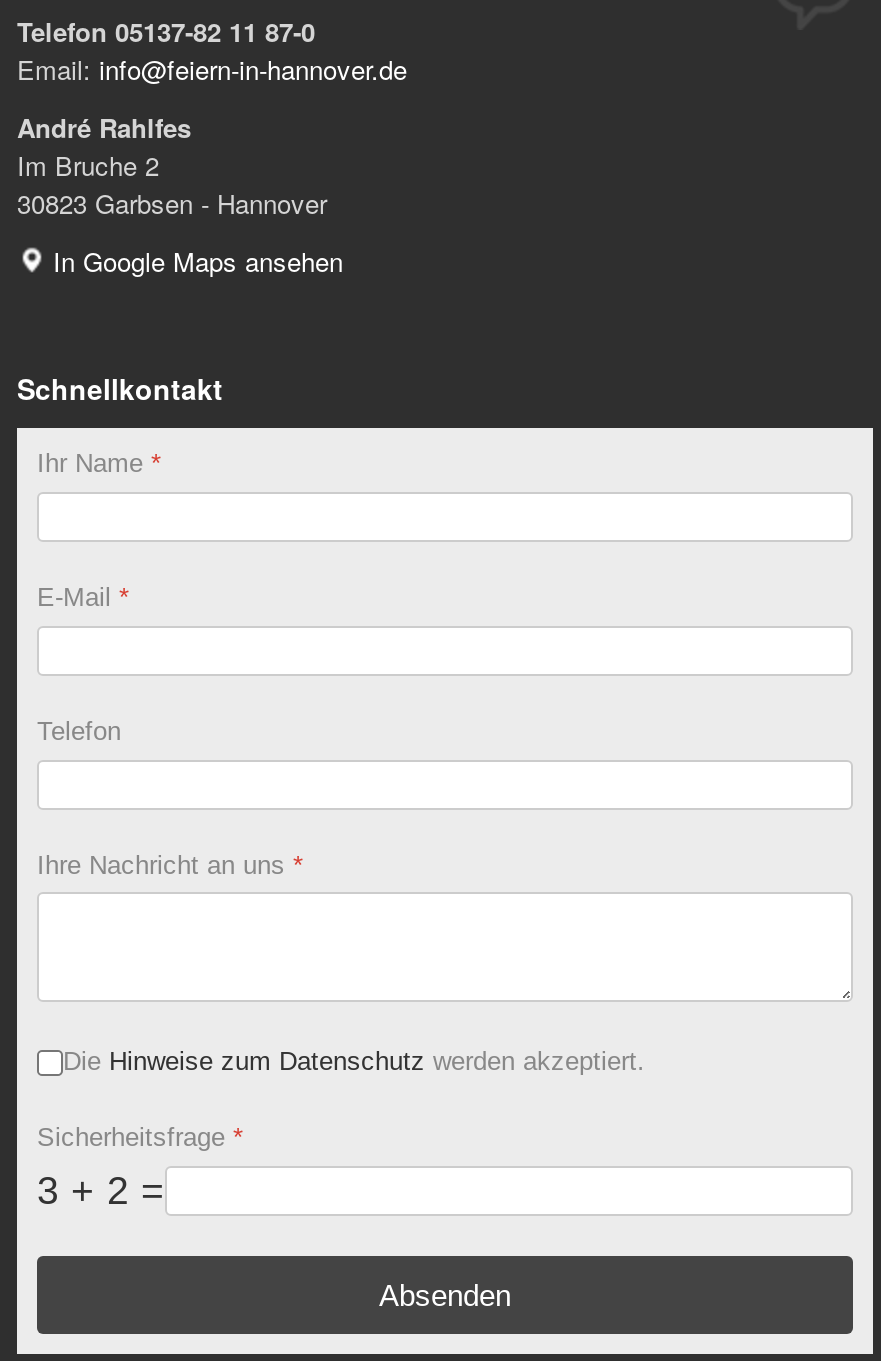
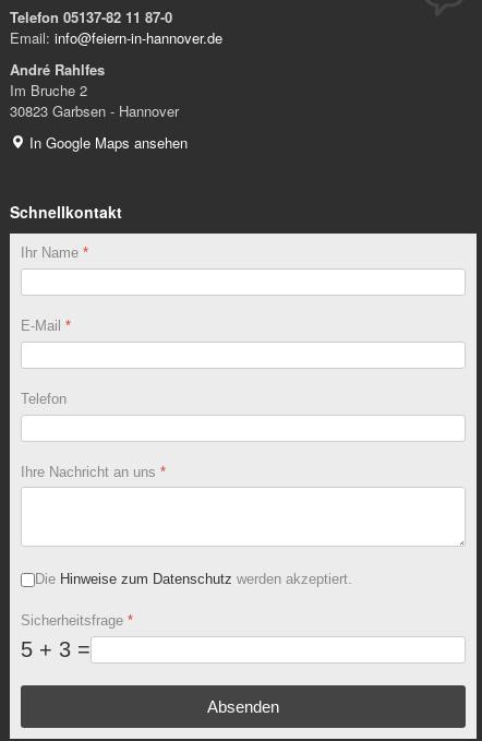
[37,1168,165,1212] 3 + 2 = -> [21,638,91,662] 5 + 3 =

